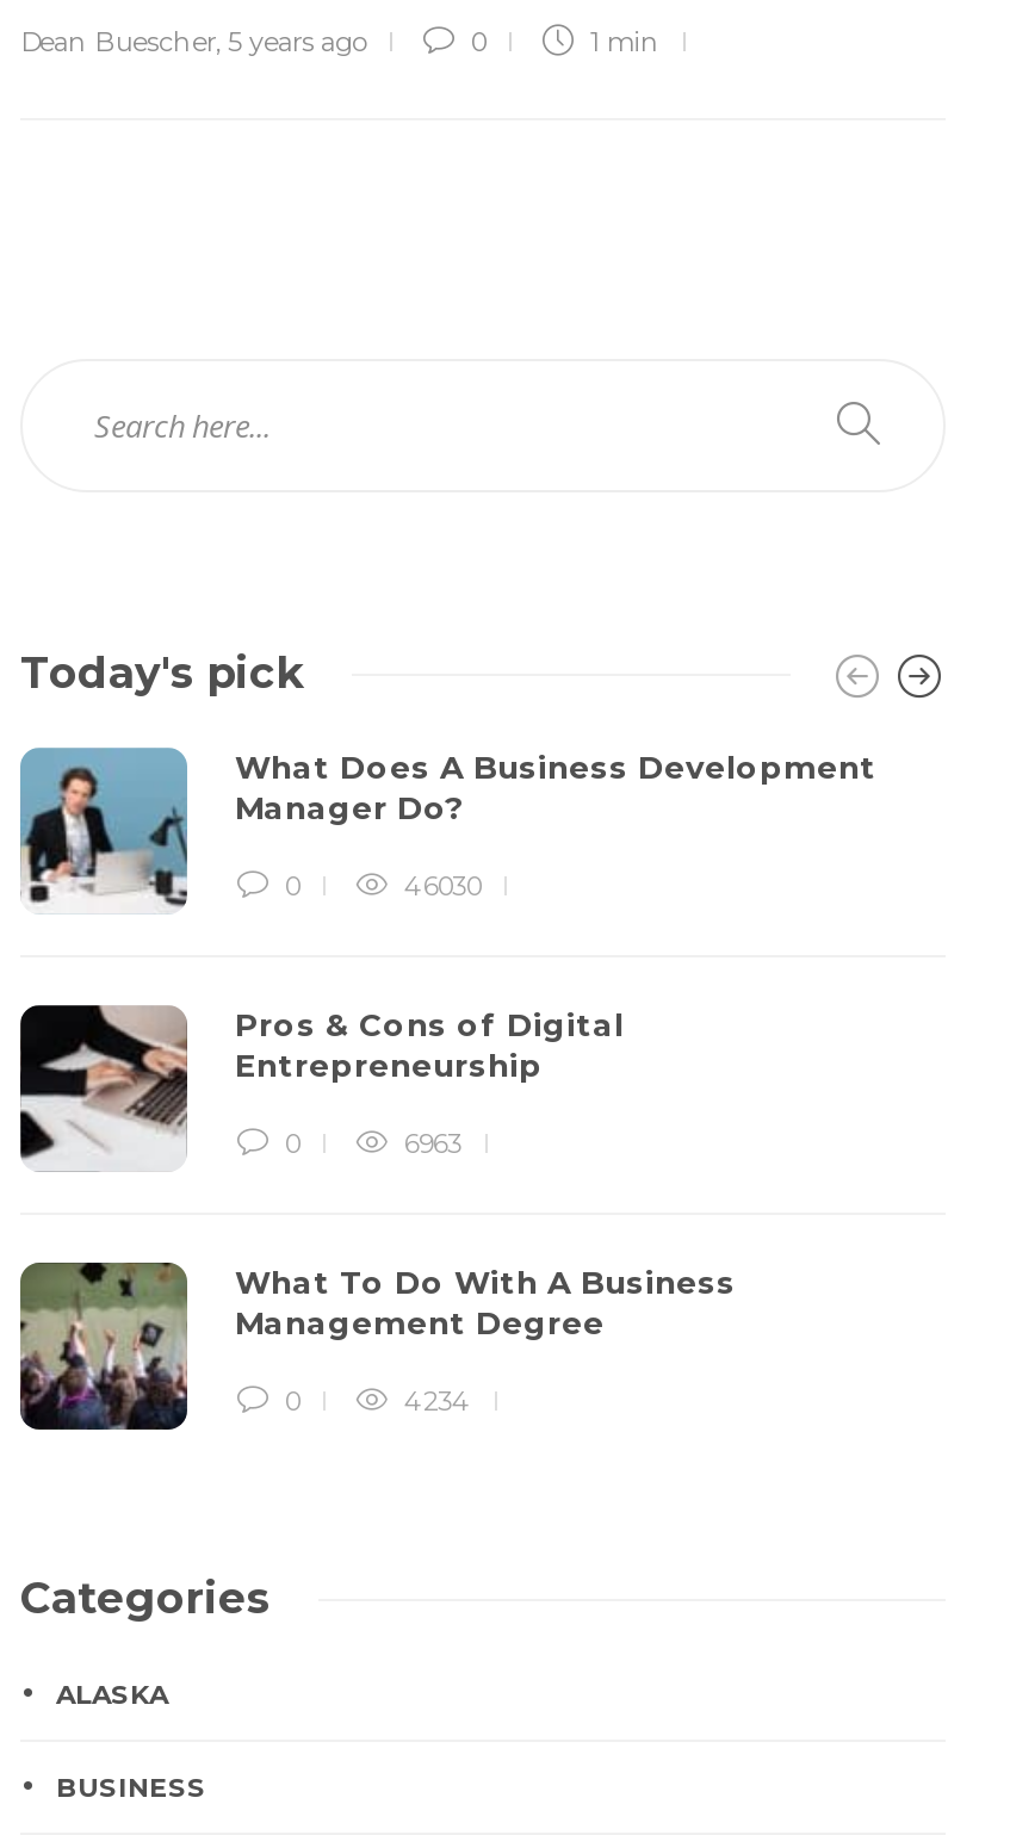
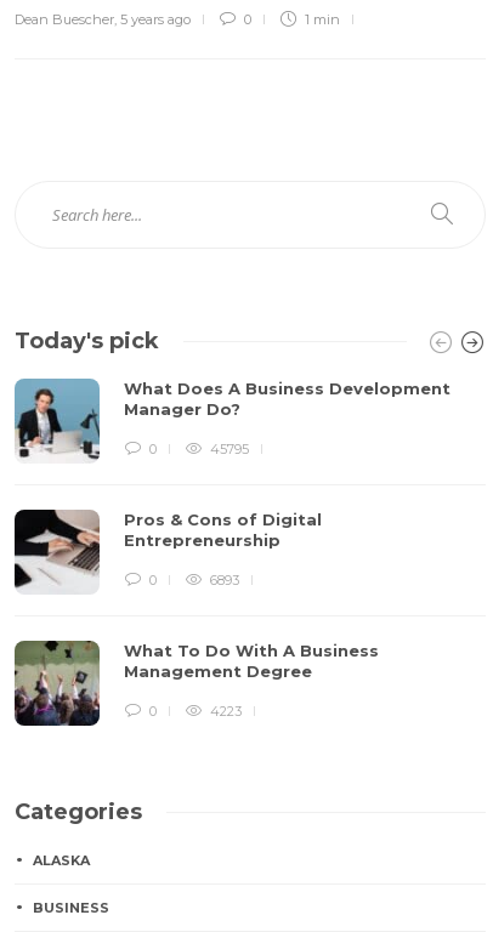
[397,870,481,904] 46030 -> [206,441,249,458] 45795
[397,1128,461,1161] 6963 -> [206,572,239,589] 6893
[397,1385,471,1419] 4234 -> [206,703,242,720] 4223

